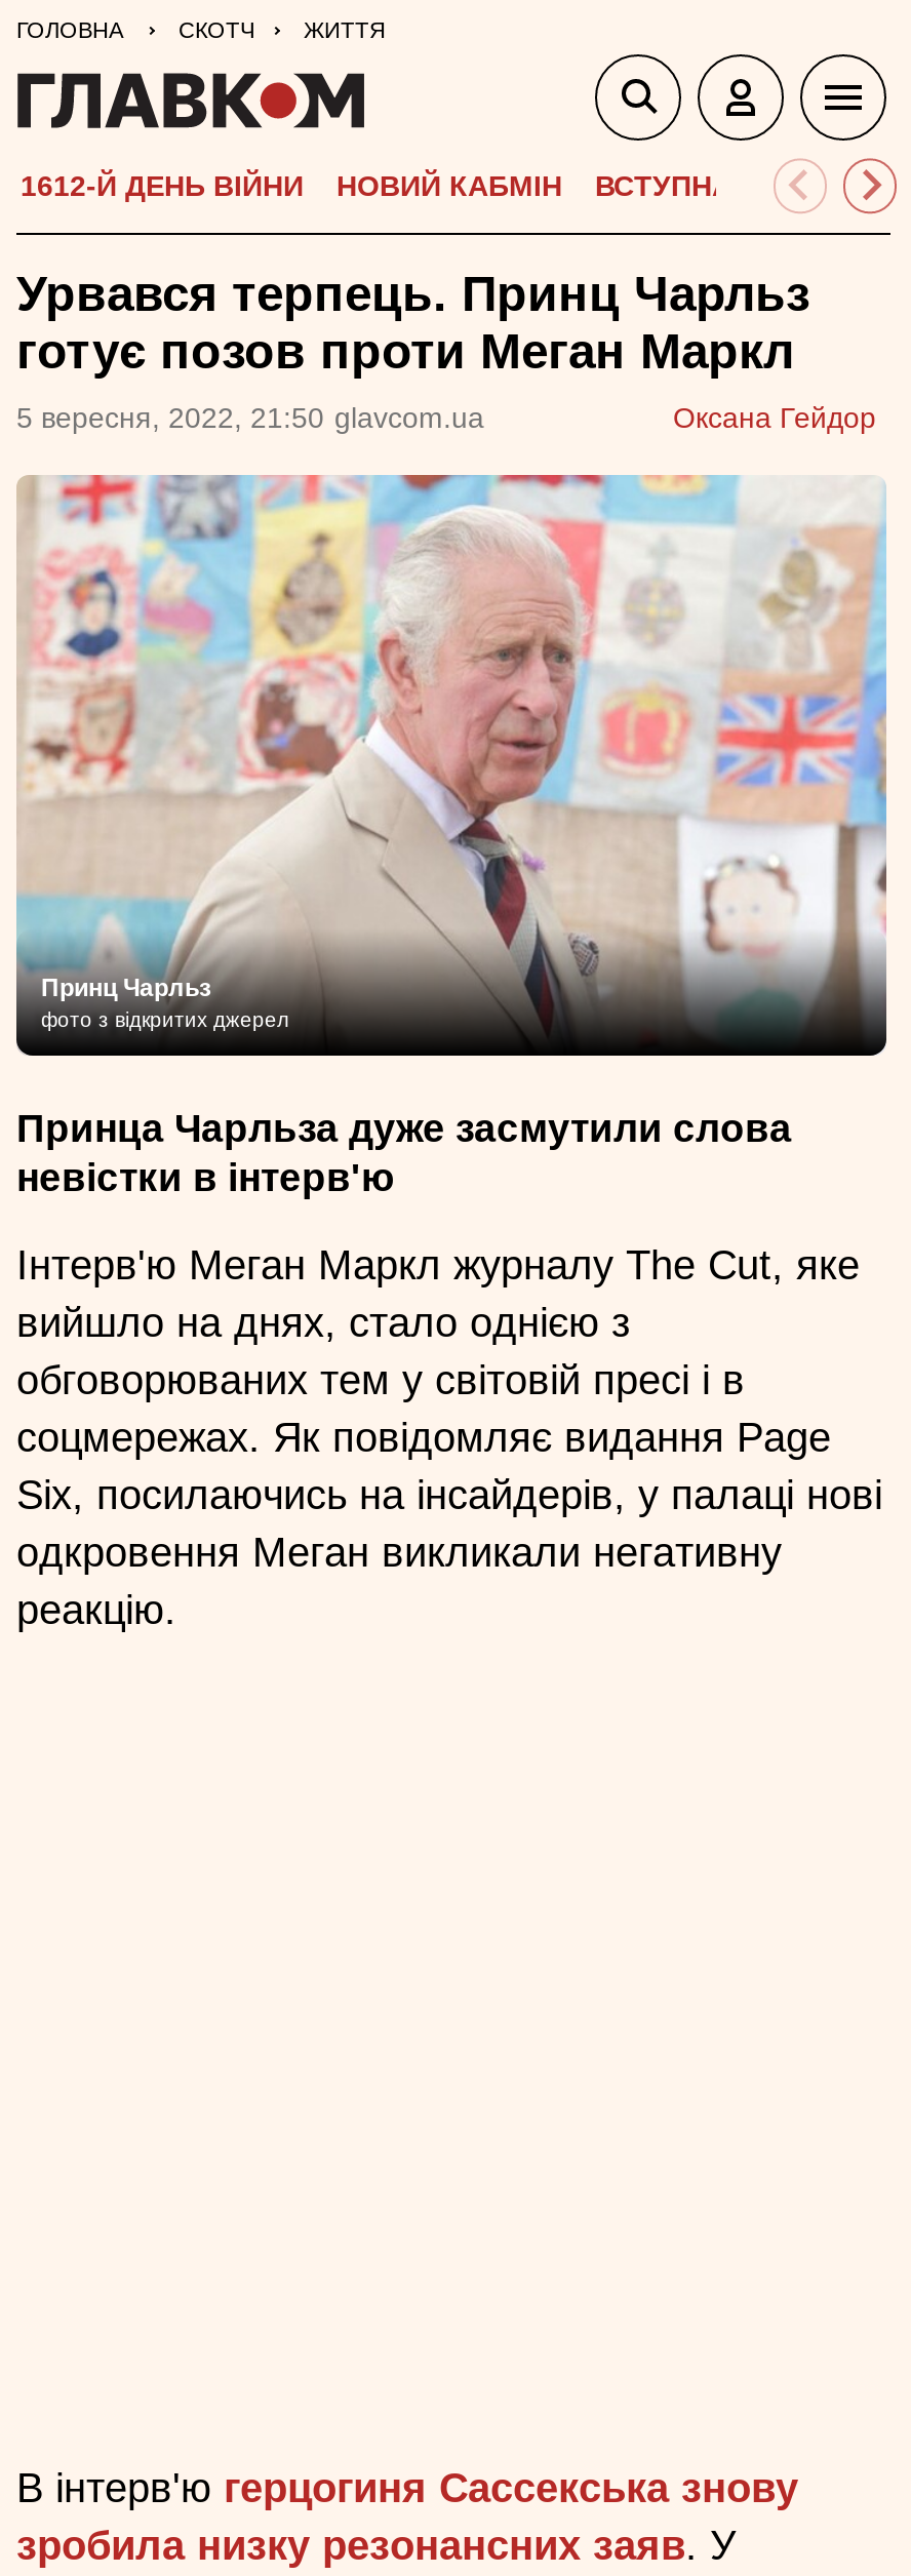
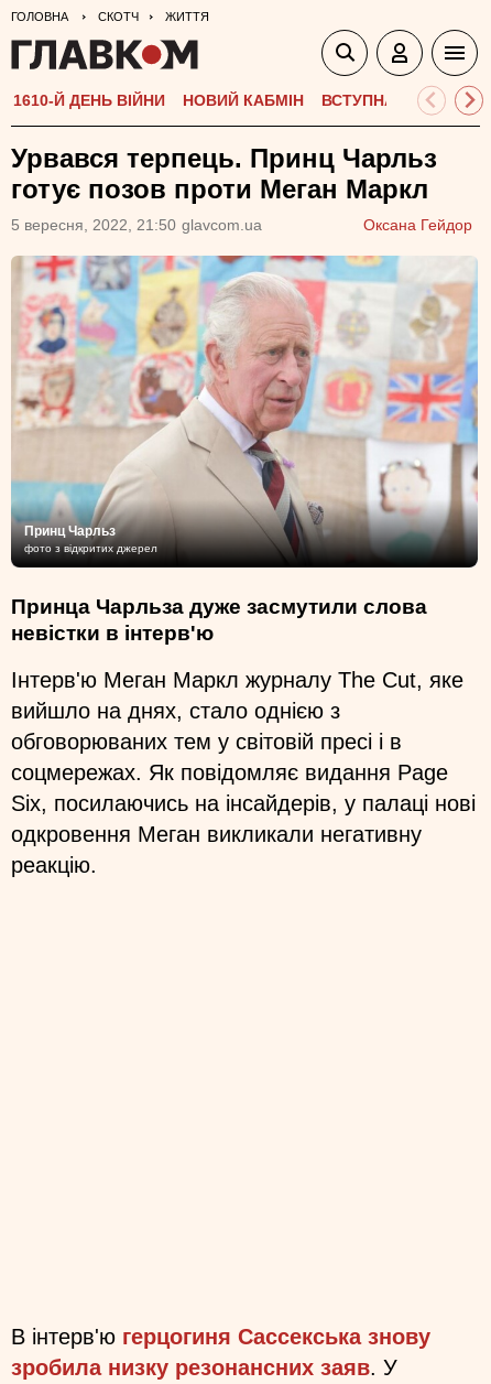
[21,169,304,202] 1612-Й ДЕНЬ ВІЙНИ -> [13,91,165,109] 1610-Й ДЕНЬ ВІЙНИ

